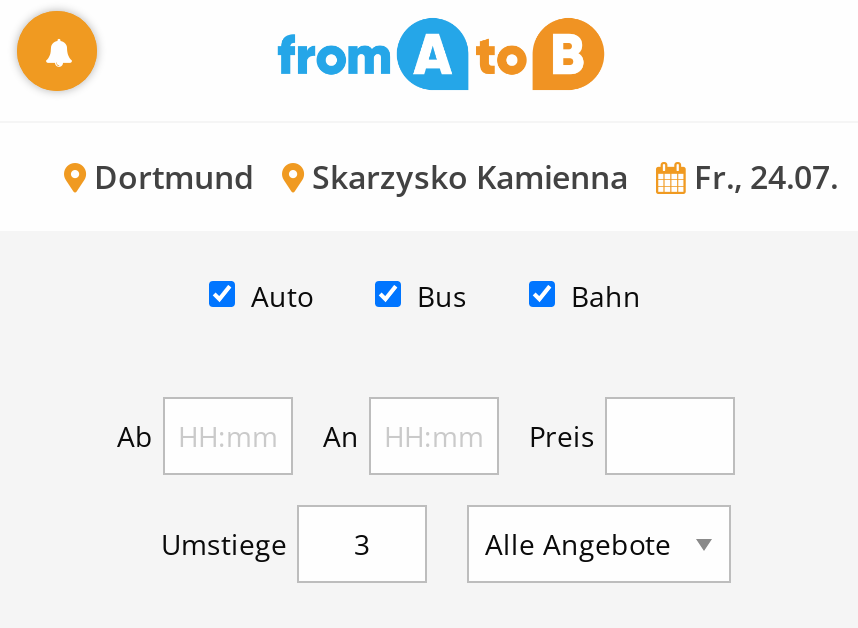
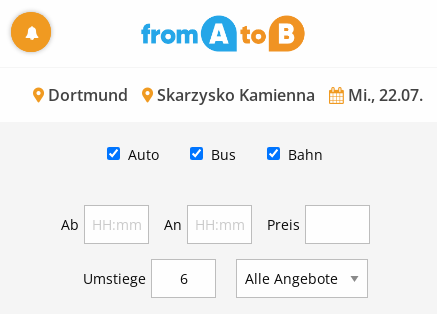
[86,154,838,198] Dortmund Skarzysko Kamienna Fr., 24.07. -> [44,83,423,105] Dortmund Skarzysko Kamienna Mi., 22.07.

